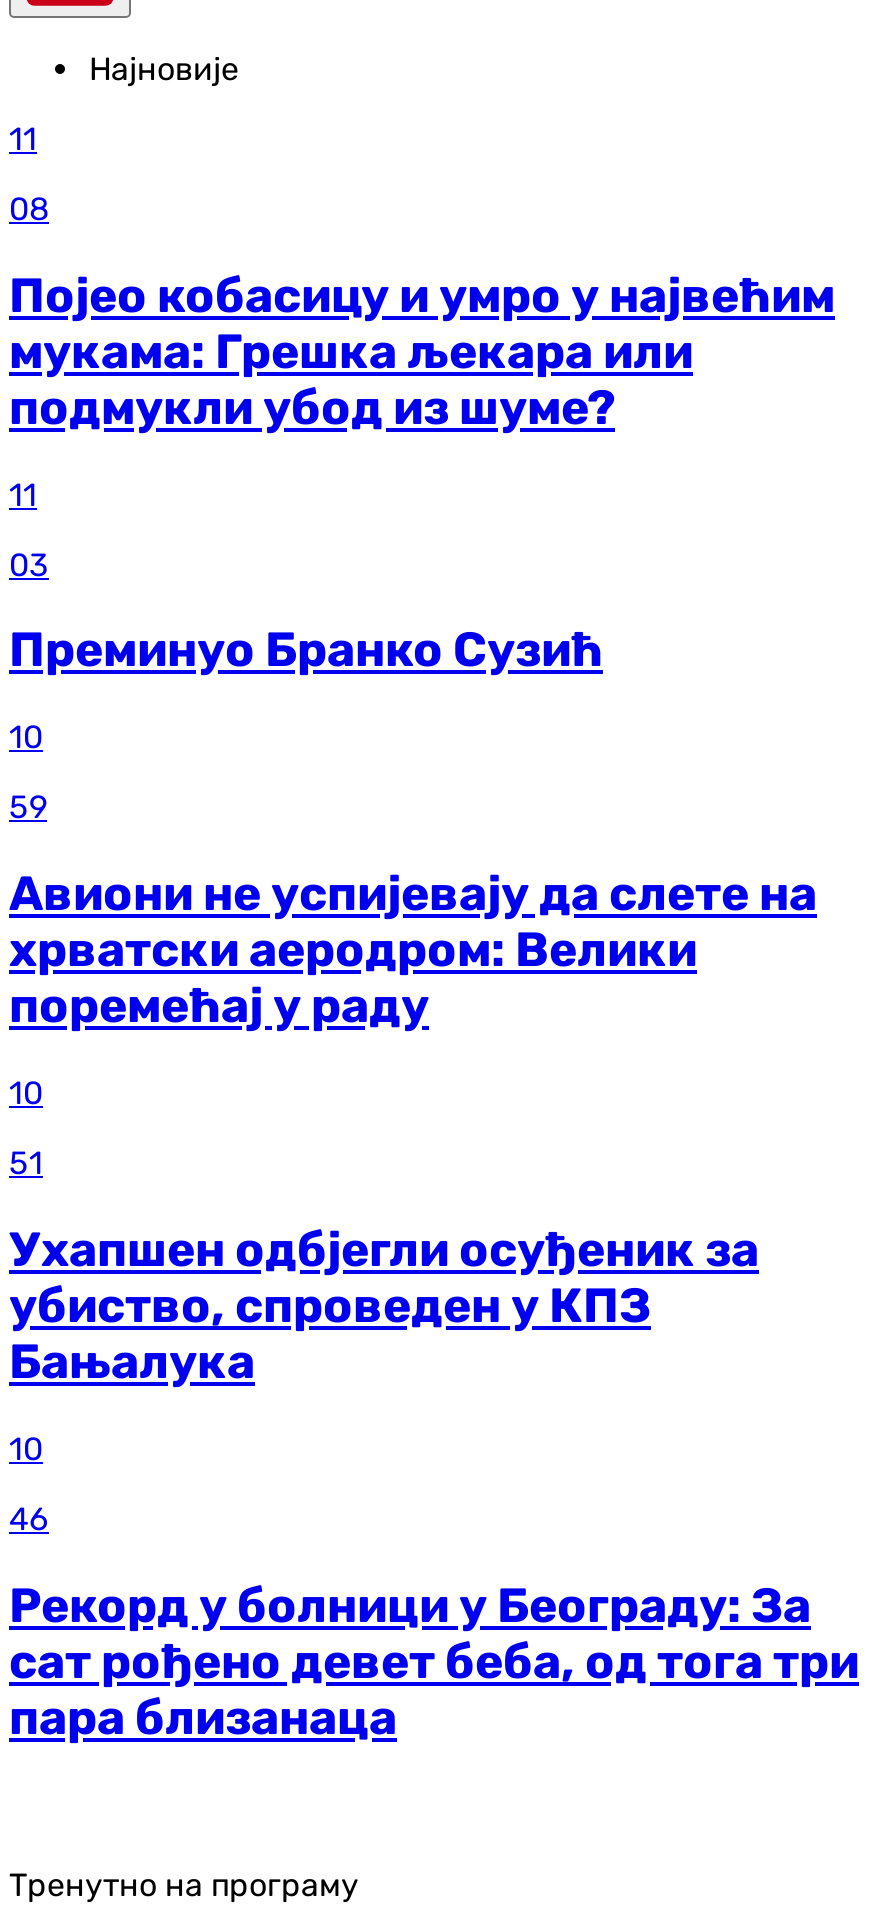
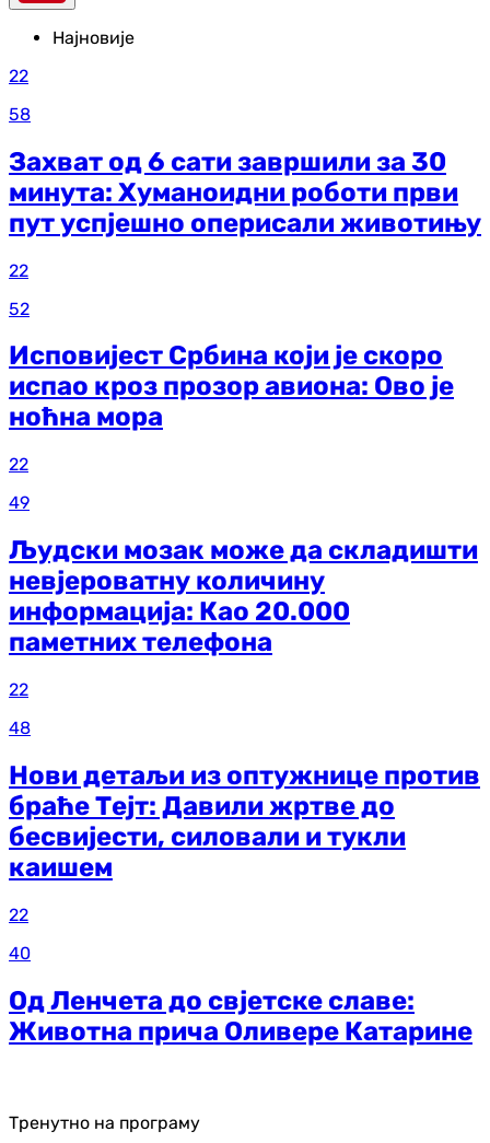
[9,119,37,157] 11 -> [9,65,28,86] 22
[9,189,49,227] 08 -> [9,104,31,124] 58
[9,267,835,435] Појео кобасицу и умро у највећим | мукама: Грешка љекара или | подмукли убод из шуме? -> [9,146,481,238] Захват од 6 сати завршили за 30 | минута: Хуманоидни роботи први | пут успјешно оперисали животињу
[9,475,37,513] 11 -> [9,260,28,281] 22
[9,545,49,583] 03 -> [9,298,30,319] 52
[9,623,603,679] Преминуо Бранко Сузић -> [9,341,454,432] Исповијест Србина који је скоро | испао кроз прозор авиона: Ово је | ноћна мора
[9,719,43,757] 10 -> [9,454,28,475] 22
[9,789,47,827] 59 -> [9,493,30,513] 49
[9,866,817,1034] Авиони не успијевају да слете на | хрватски аеродром: Велики | поремећај у раду -> [9,535,478,658] Људски мозак може да складишти | невјероватну количину | информација: Као 20.000 | паметних телефона
[9,1074,43,1112] 10 -> [9,679,28,700] 22
[9,1144,43,1182] 51 -> [9,718,31,738] 48
[9,1222,759,1390] Ухапшен одбјегли осуђеник за | убиство, спроведен у КПЗ | Бањалука -> [9,760,480,883] Нови детаљи из оптужнице против | браће Тејт: Давили жртве до | бесвијести, силовали и тукли | каишем
[9,1430,43,1468] 10 -> [9,904,28,925] 22
[9,1500,49,1538] 46 -> [9,943,31,964] 40
[9,1578,859,1746] Рекорд у болници у Београду: За | сат рођено девет беба, од тога три | пара близанаца -> [9,985,472,1047] Од Ленчета до свјетске славе: | Животна прича Оливере Катарине

